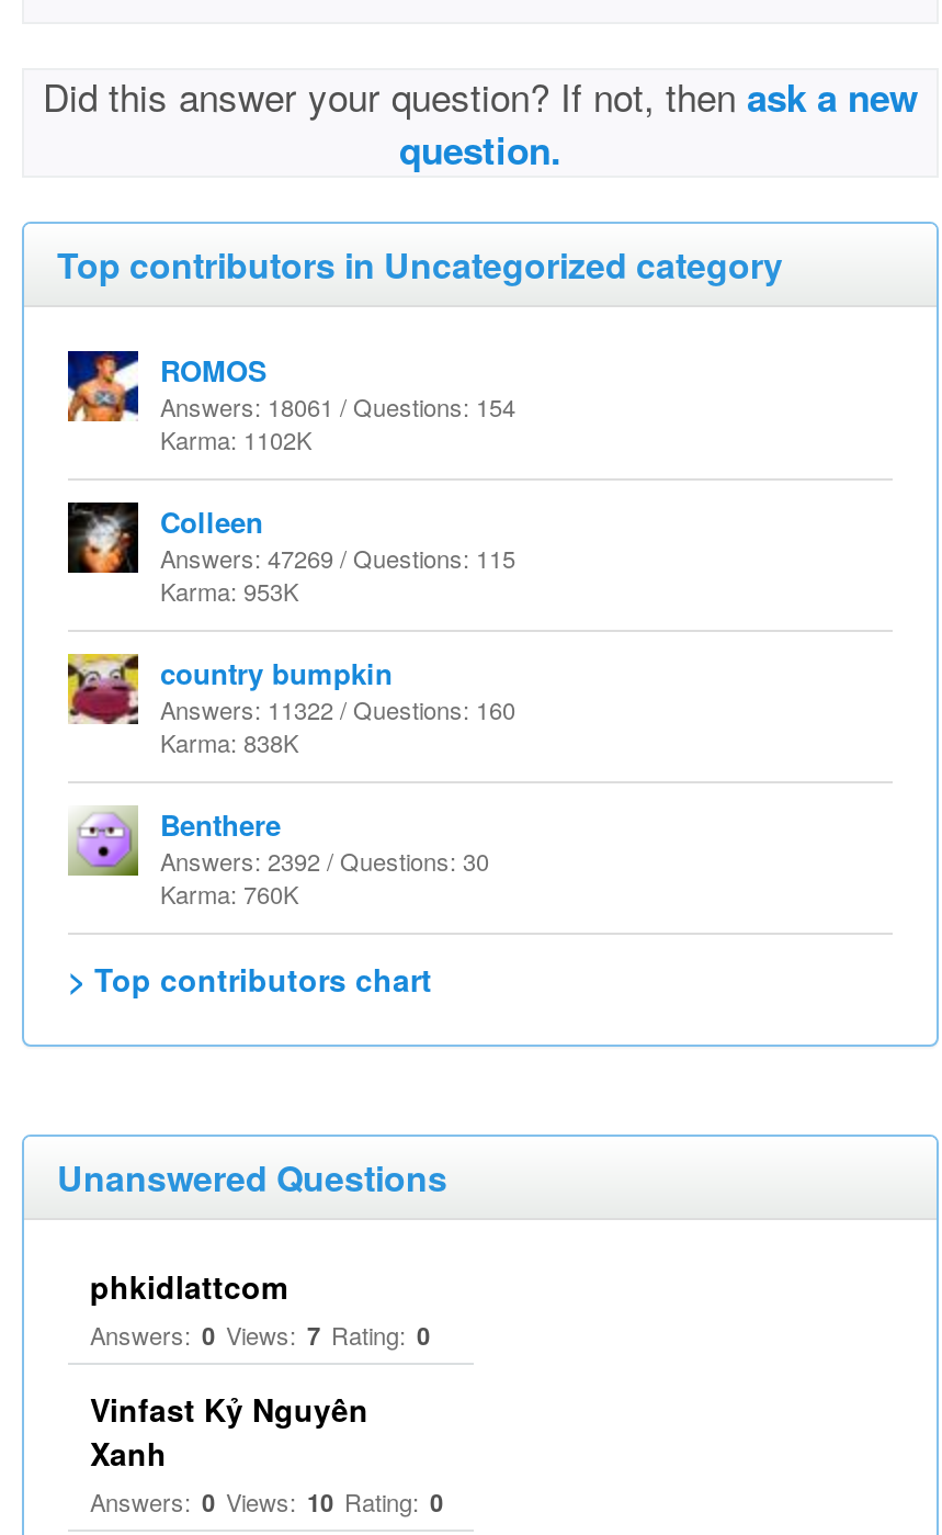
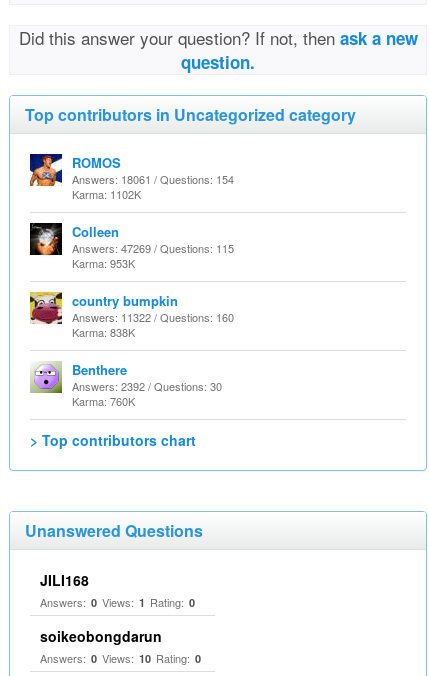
[90,1264,430,1352] phkidlattcom | Answers: 0 Views: 7 Rating: 0 -> [40,570,195,610] JILI168 | Answers: 0 Views: 1 Rating: 0
[90,1387,368,1475] Vinfast Kỷ Nguyên | Xanh -> [40,626,162,646] soikeobongdarun

